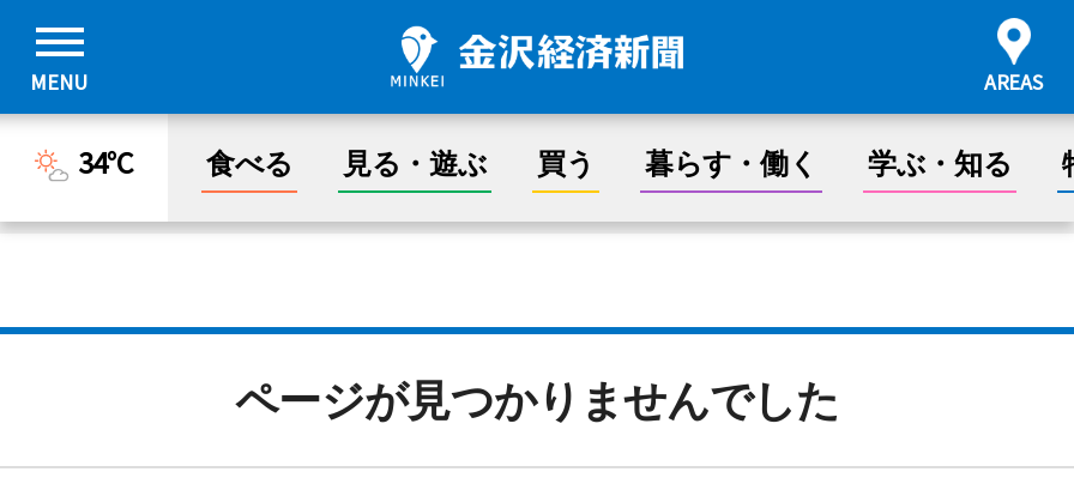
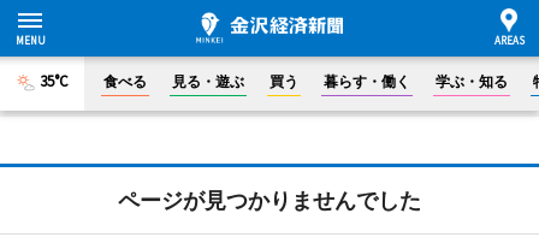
[78,144,135,184] 34°C -> [39,72,68,92] 35°C

